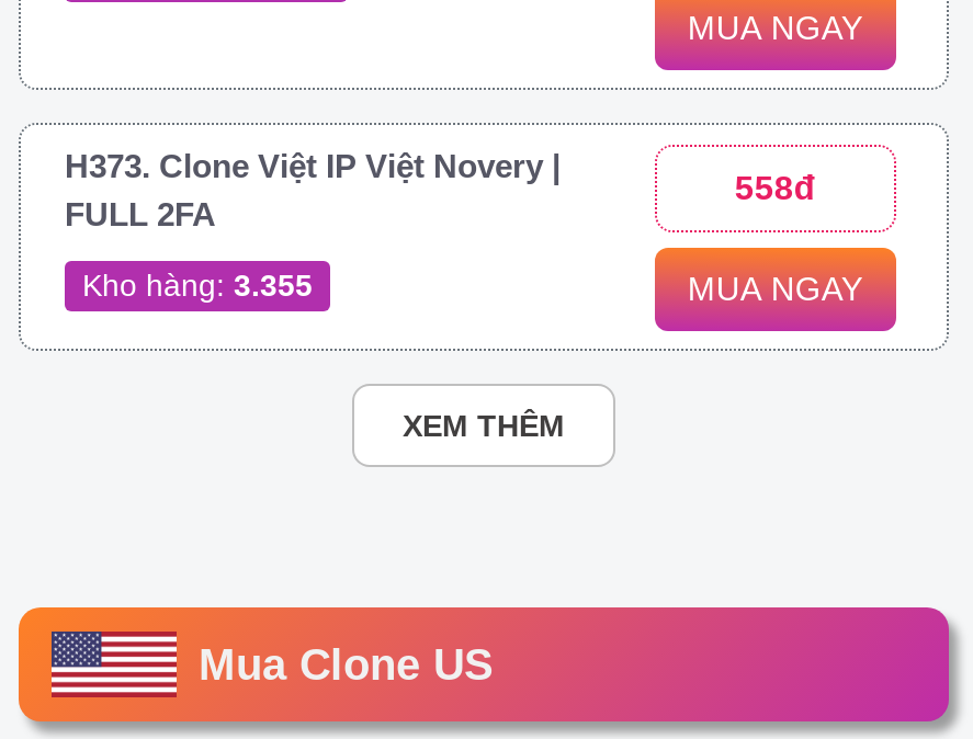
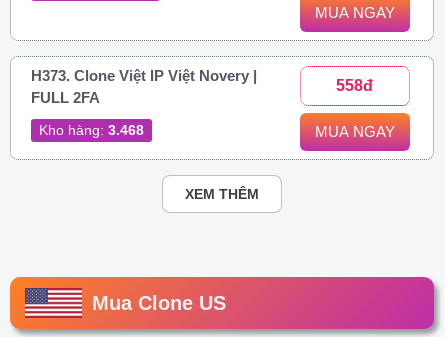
[82,268,313,303] Kho hàng: 3.355 -> [39,122,144,138] Kho hàng: 3.468

